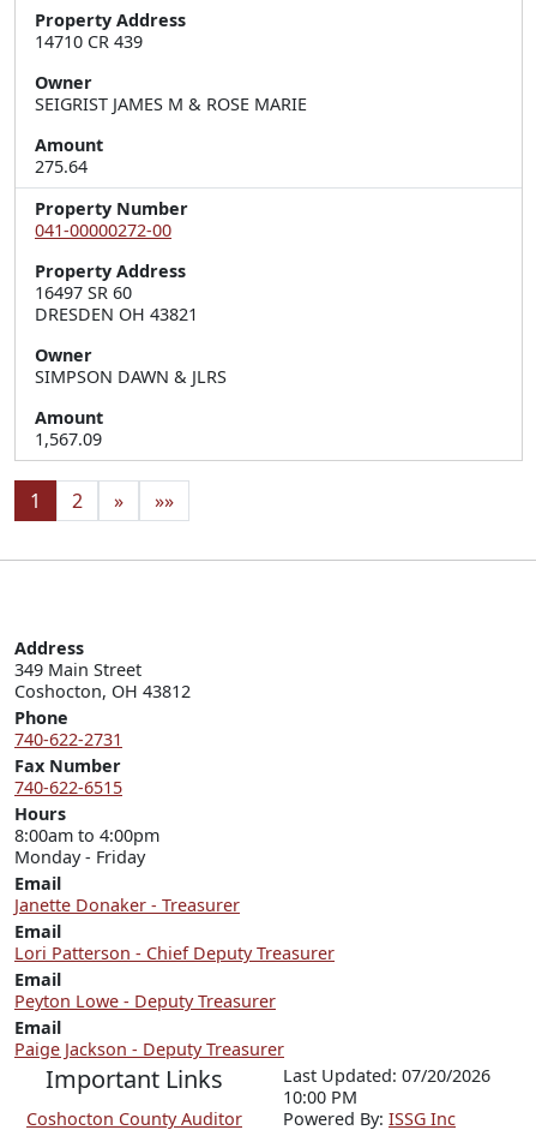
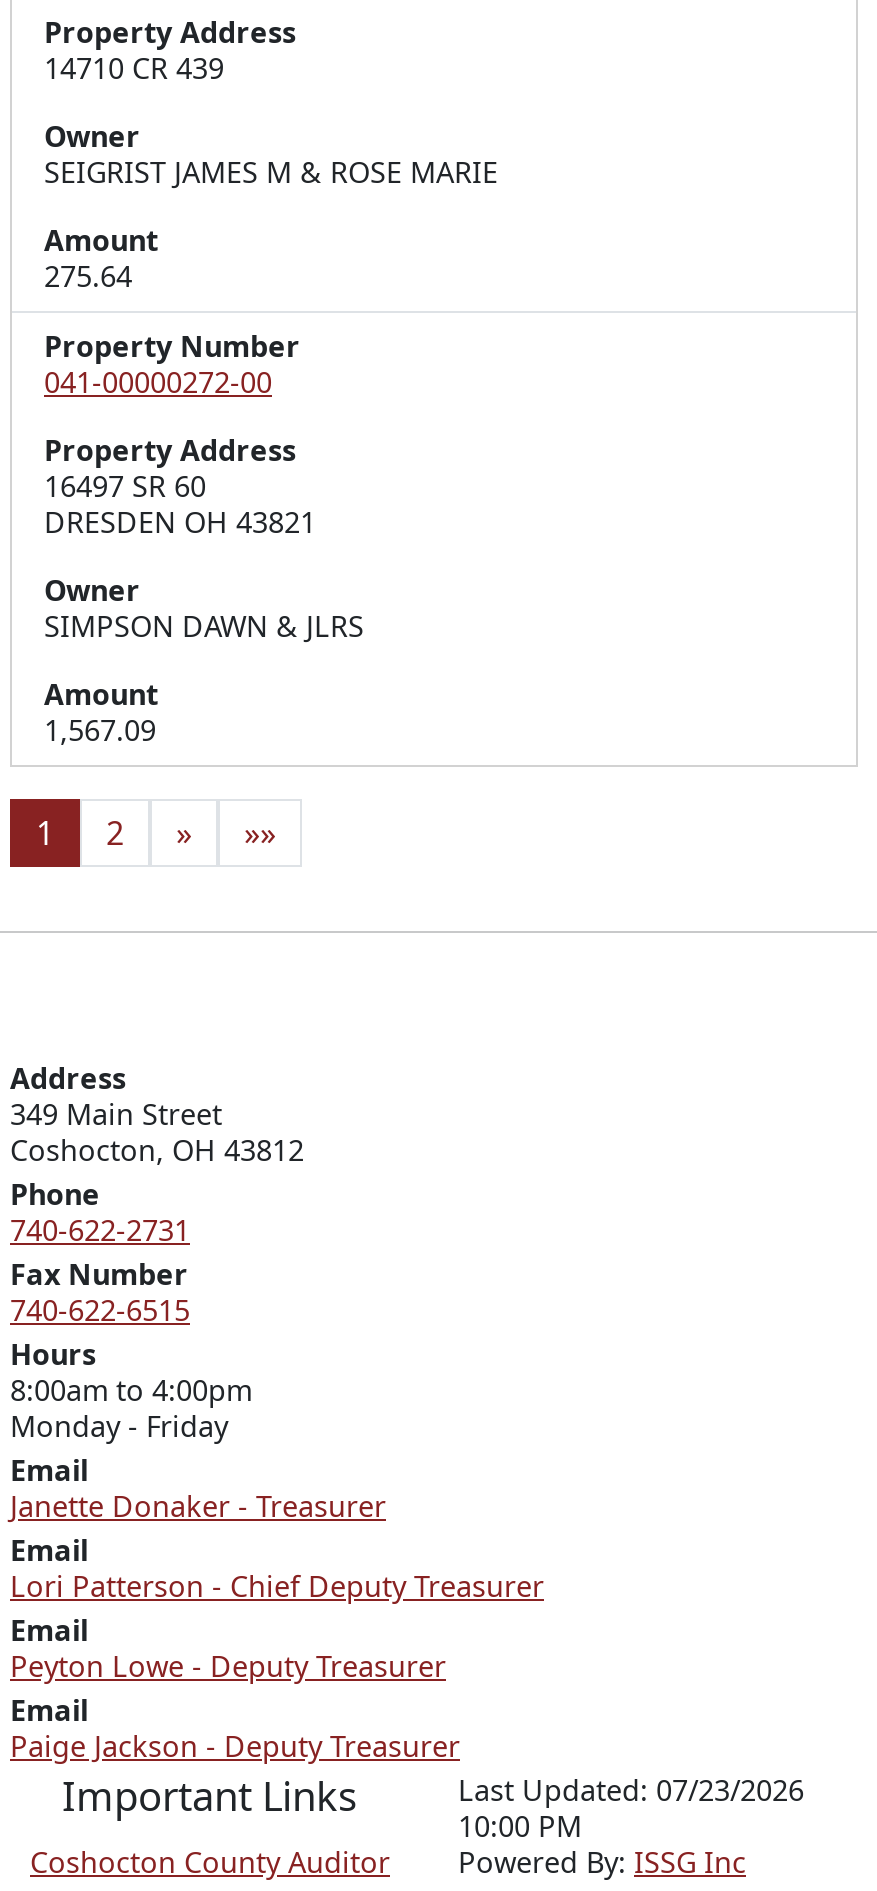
[283,1064,490,1087] Last Updated: 07/20/2026 -> [458,1771,804,1809] Last Updated: 07/23/2026

